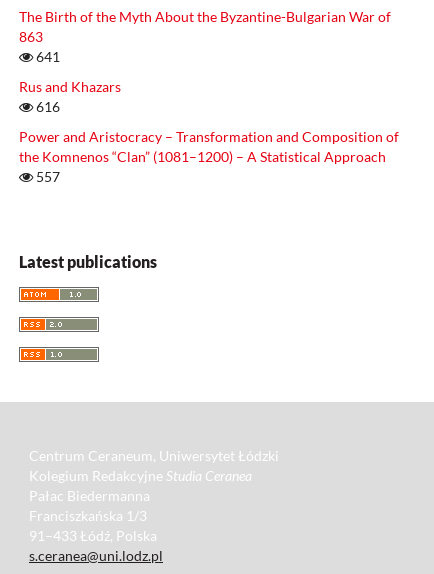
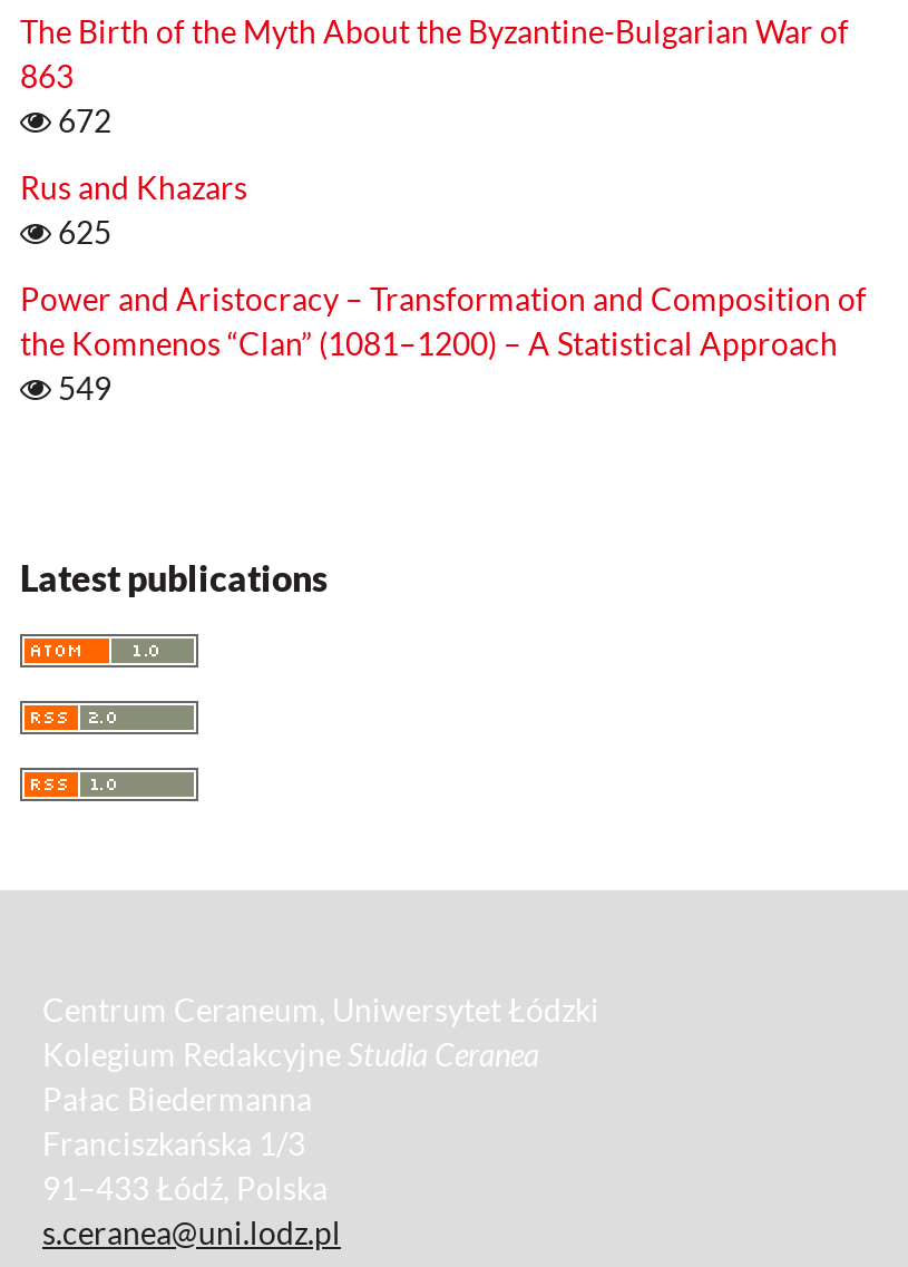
[33,48,60,65] 641 -> [51,101,111,139] 672
[33,98,60,115] 616 -> [51,212,111,250] 625
[33,168,60,185] 557 -> [51,368,111,406] 549

